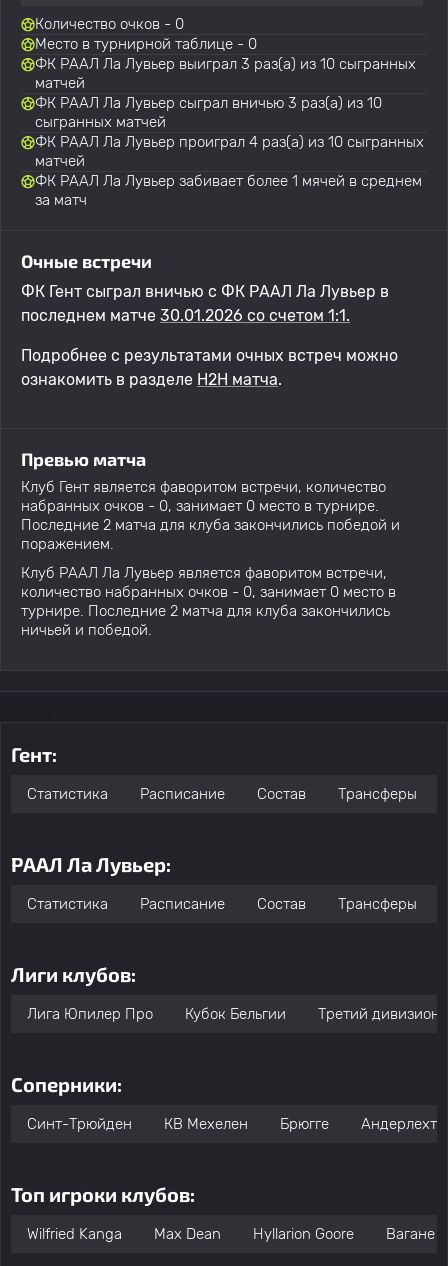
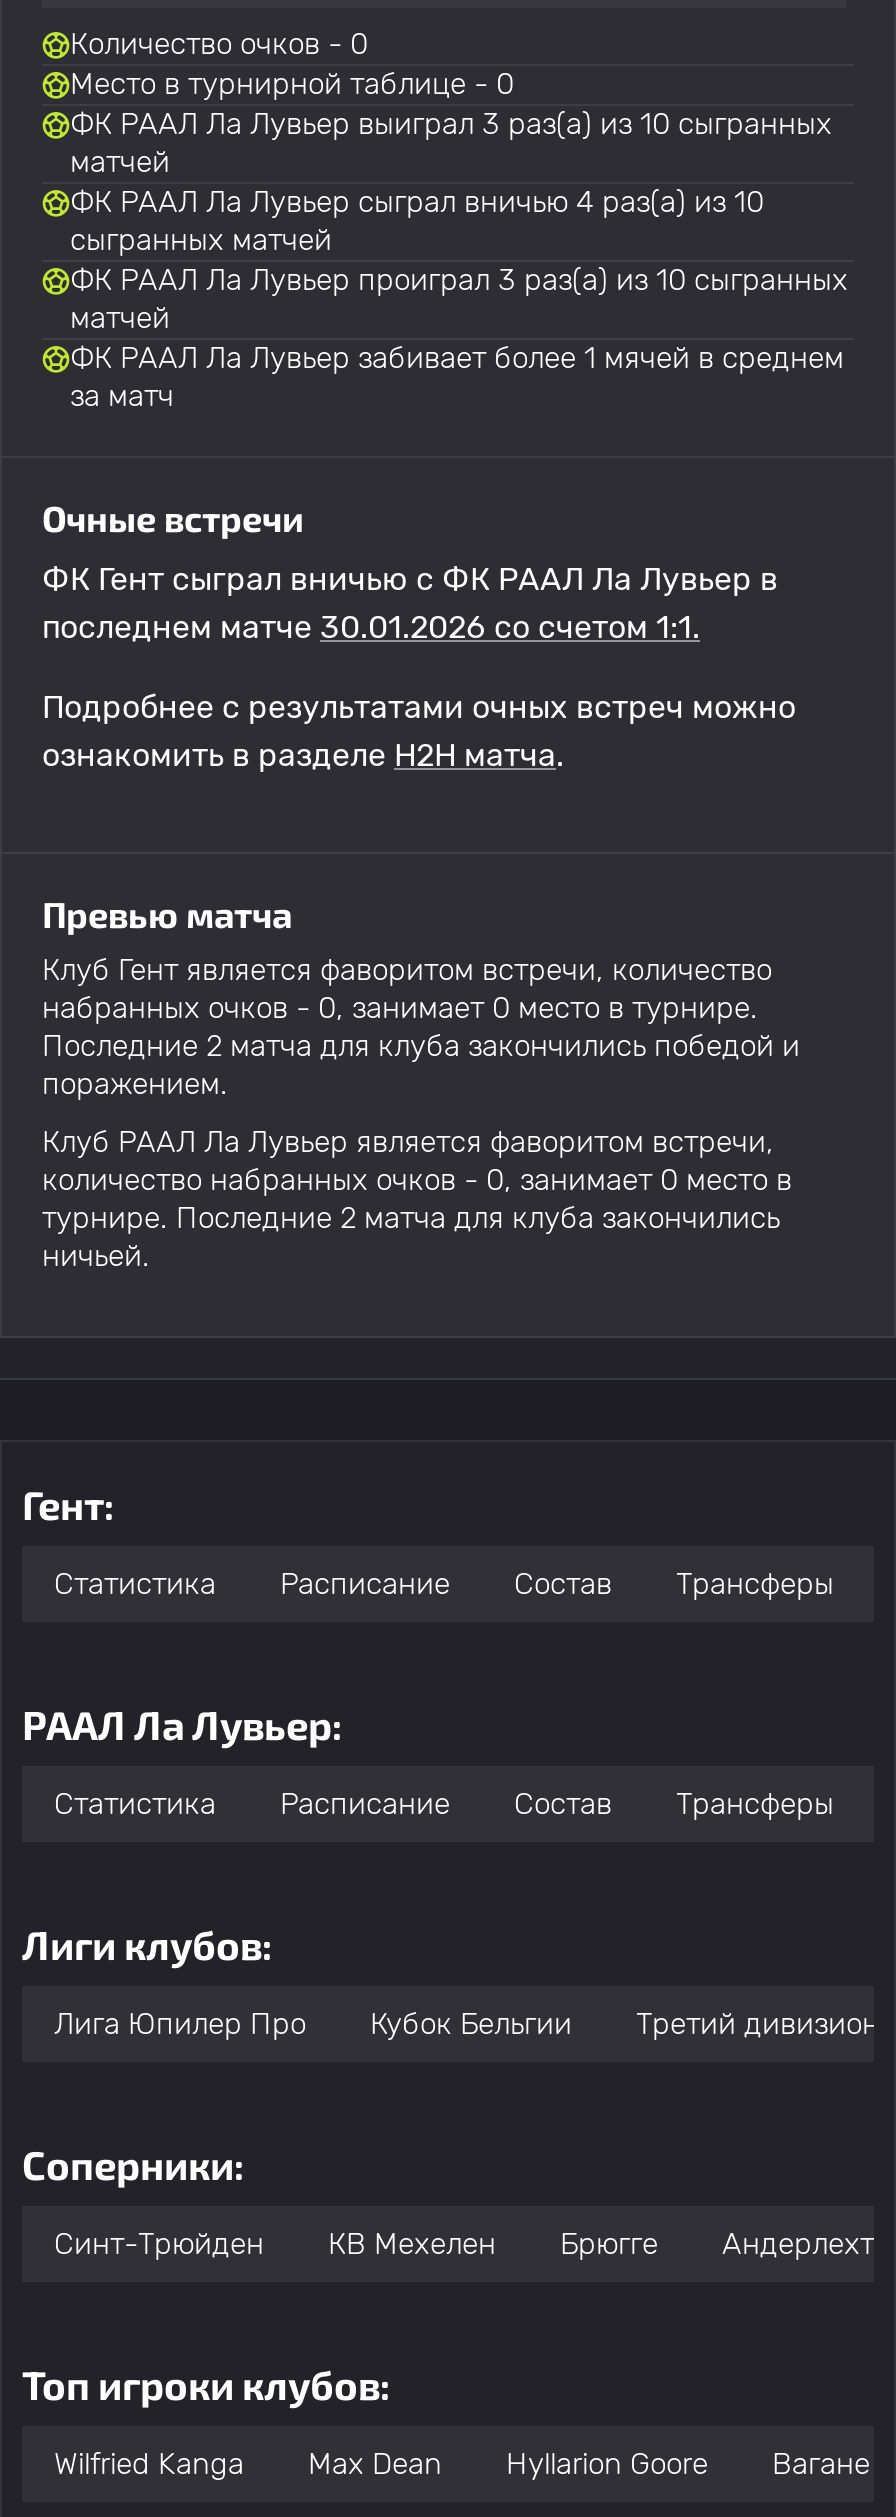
[35,94,382,112] ФК РААЛ Ла Лувьер сыграл вничью 3 раз(а) из 10 -> [70,184,764,220] ФК РААЛ Ла Лувьер сыграл вничью 4 раз(а) из 10
[35,133,424,151] ФК РААЛ Ла Лувьер проиграл 4 раз(а) из 10 сыгранных -> [70,262,848,298] ФК РААЛ Ла Лувьер проиграл 3 раз(а) из 10 сыгранных
[21,621,152,639] ничьей и победой. -> [42,1238,150,1274] ничьей.

